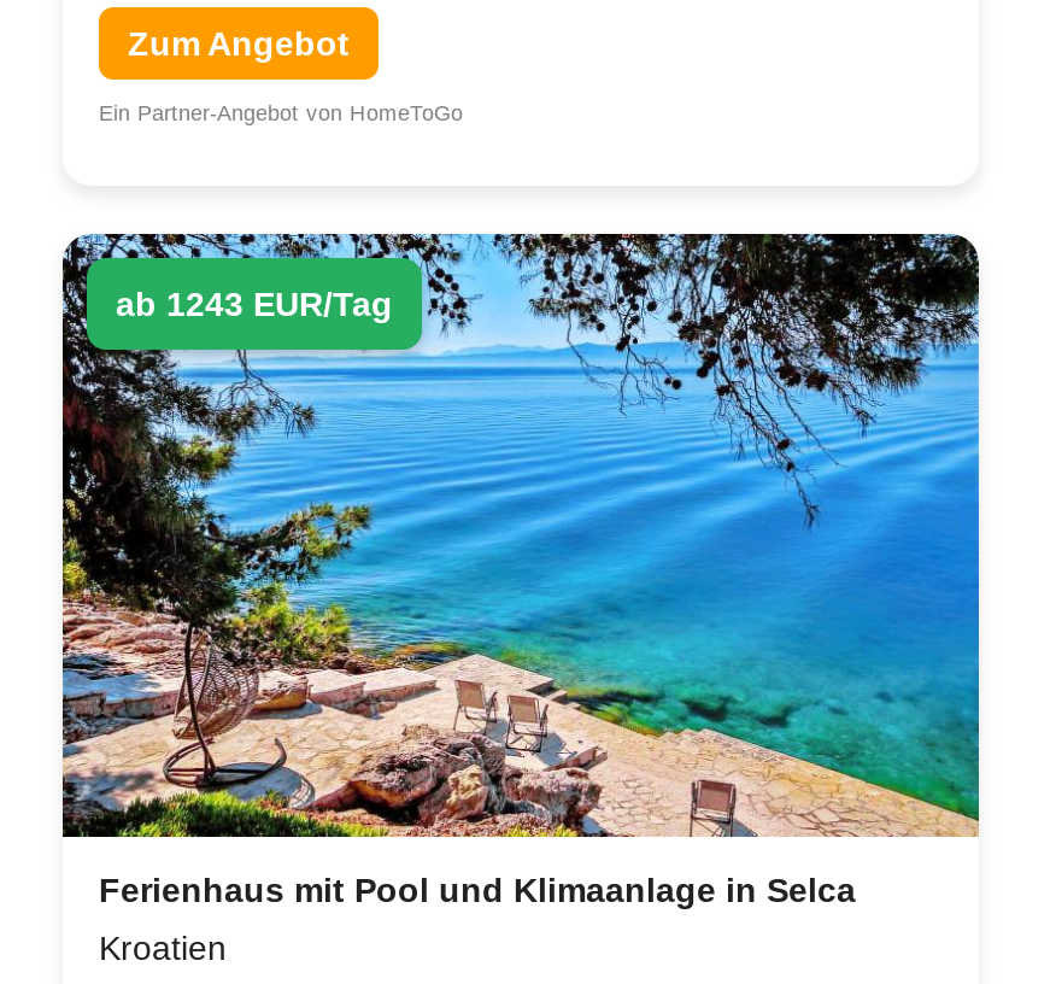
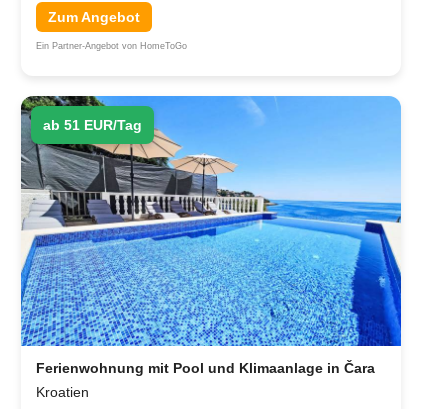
[60,232,981,839] [image] | ab 1243 EUR/Tag -> [20,95,402,347] [image] | ab 51 EUR/Tag
[99,870,856,908] Ferienhaus mit Pool und Klimaanlage in Selca -> [36,360,375,376] Ferienwohnung mit Pool und Klimaanlage in Čara

